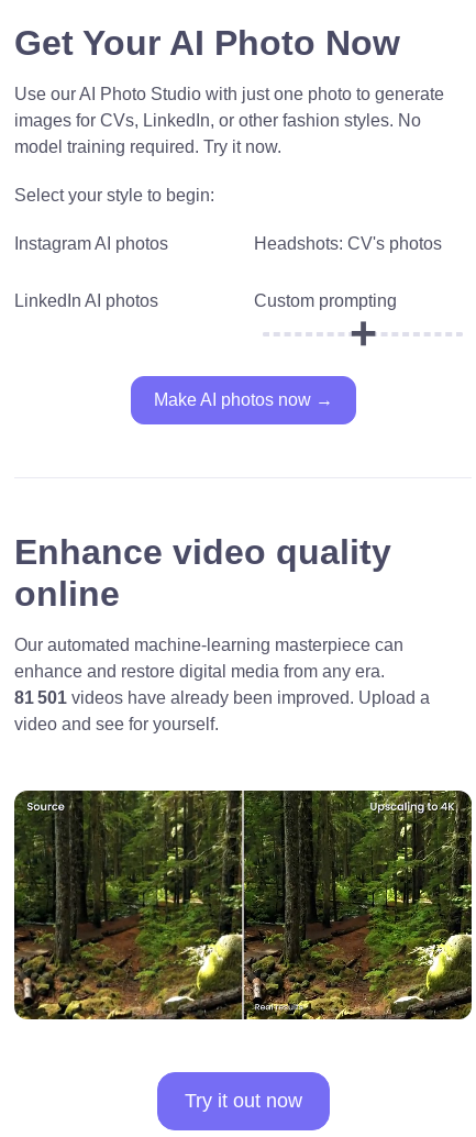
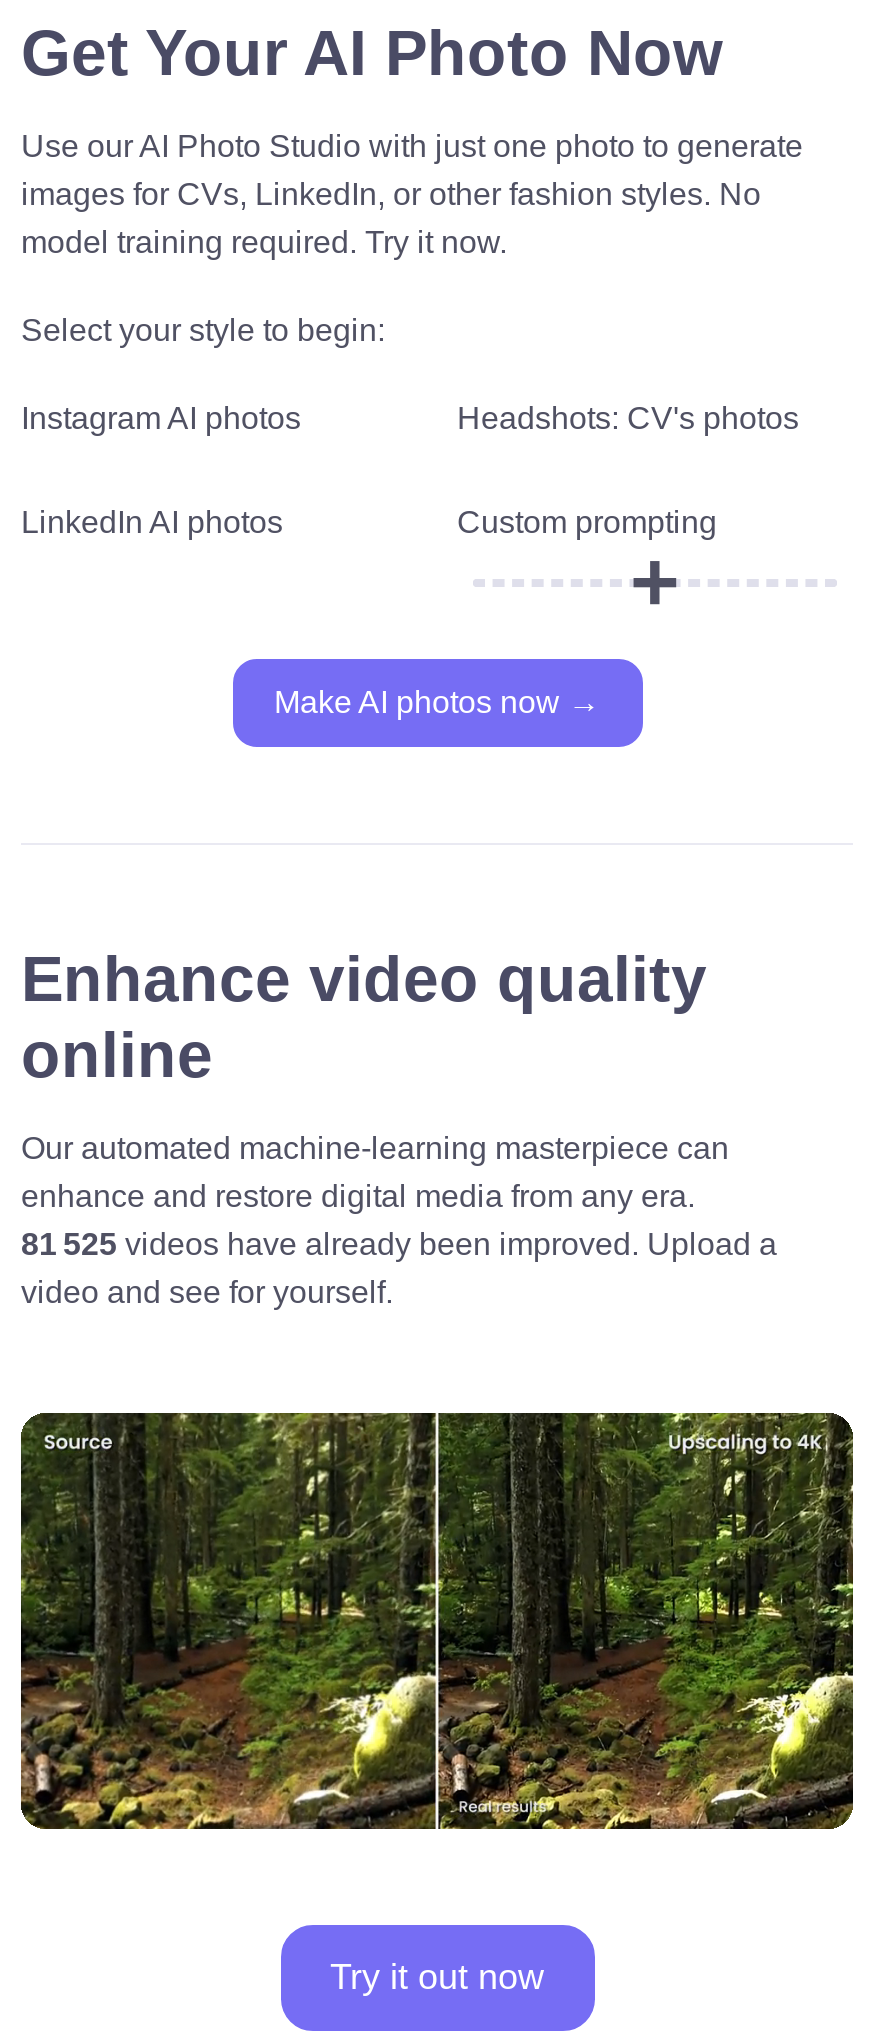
[14,688,430,707] 81 501 videos have already been improved. Upload a -> [21,1227,777,1261] 81 525 videos have already been improved. Upload a

